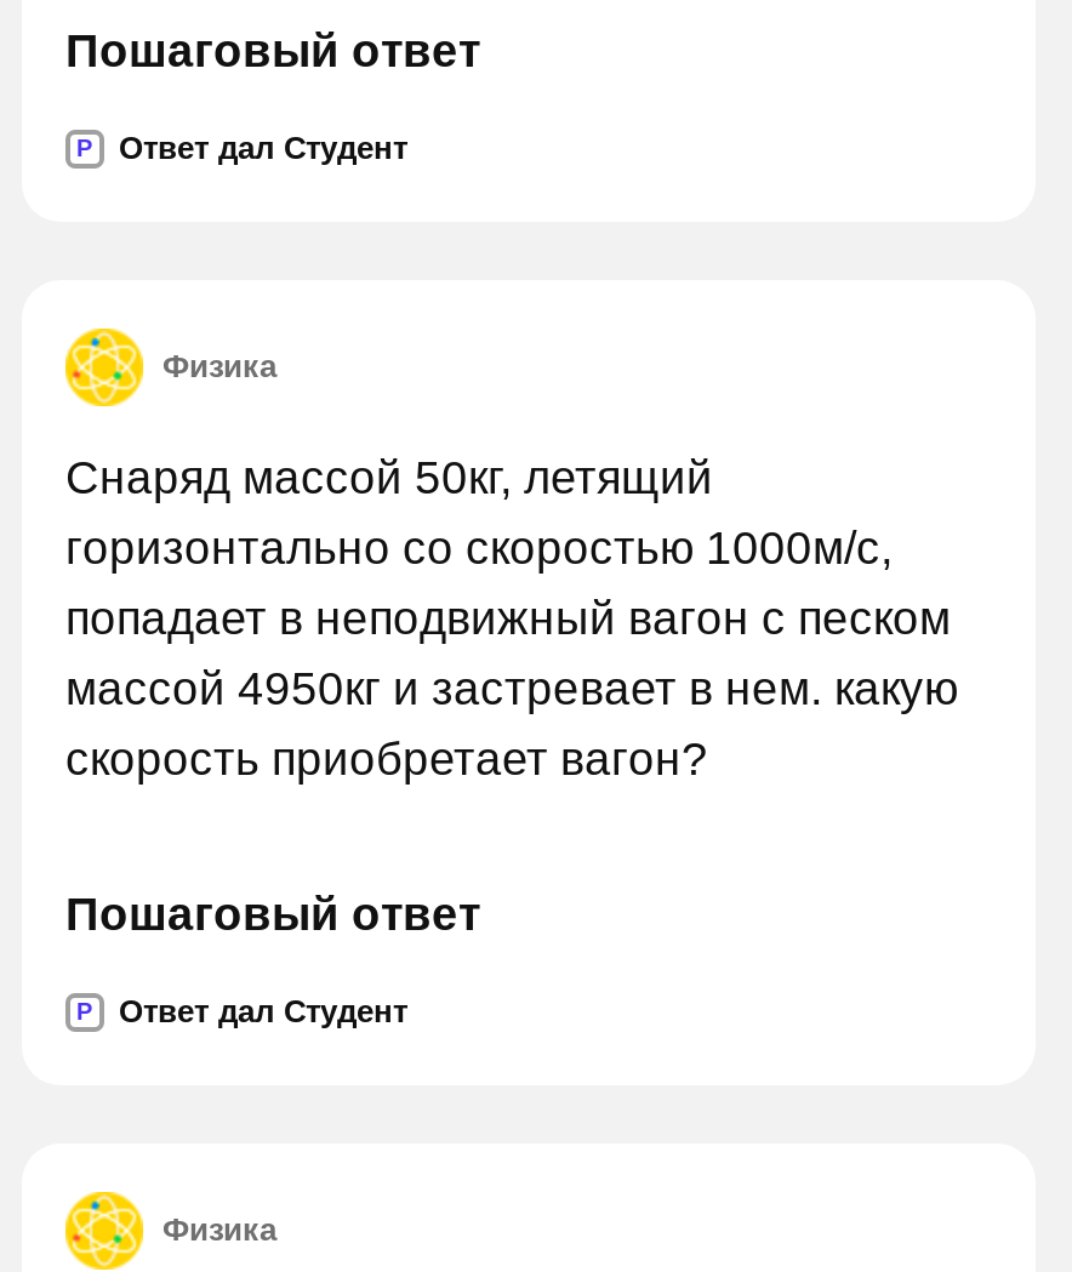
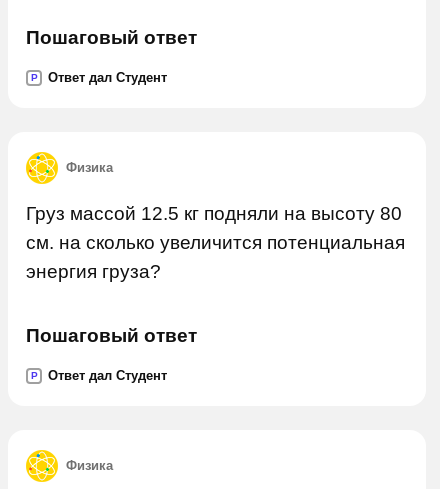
[65,452,958,785] Снаряд массой 50кг, летящий | горизонтально со скоростью 1000м/с, | попадает в неподвижный вагон с песком | массой 4950кг и застревает в нем. какую | скорость приобретает вагон? -> [26,203,405,282] Груз массой 12.5 кг подняли на высоту 80 | см. на сколько увеличится потенциальная | энергия груза?

